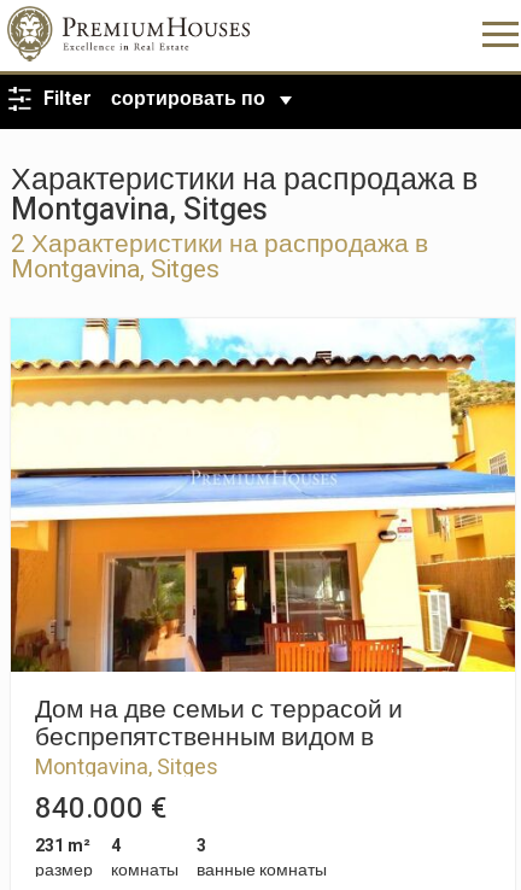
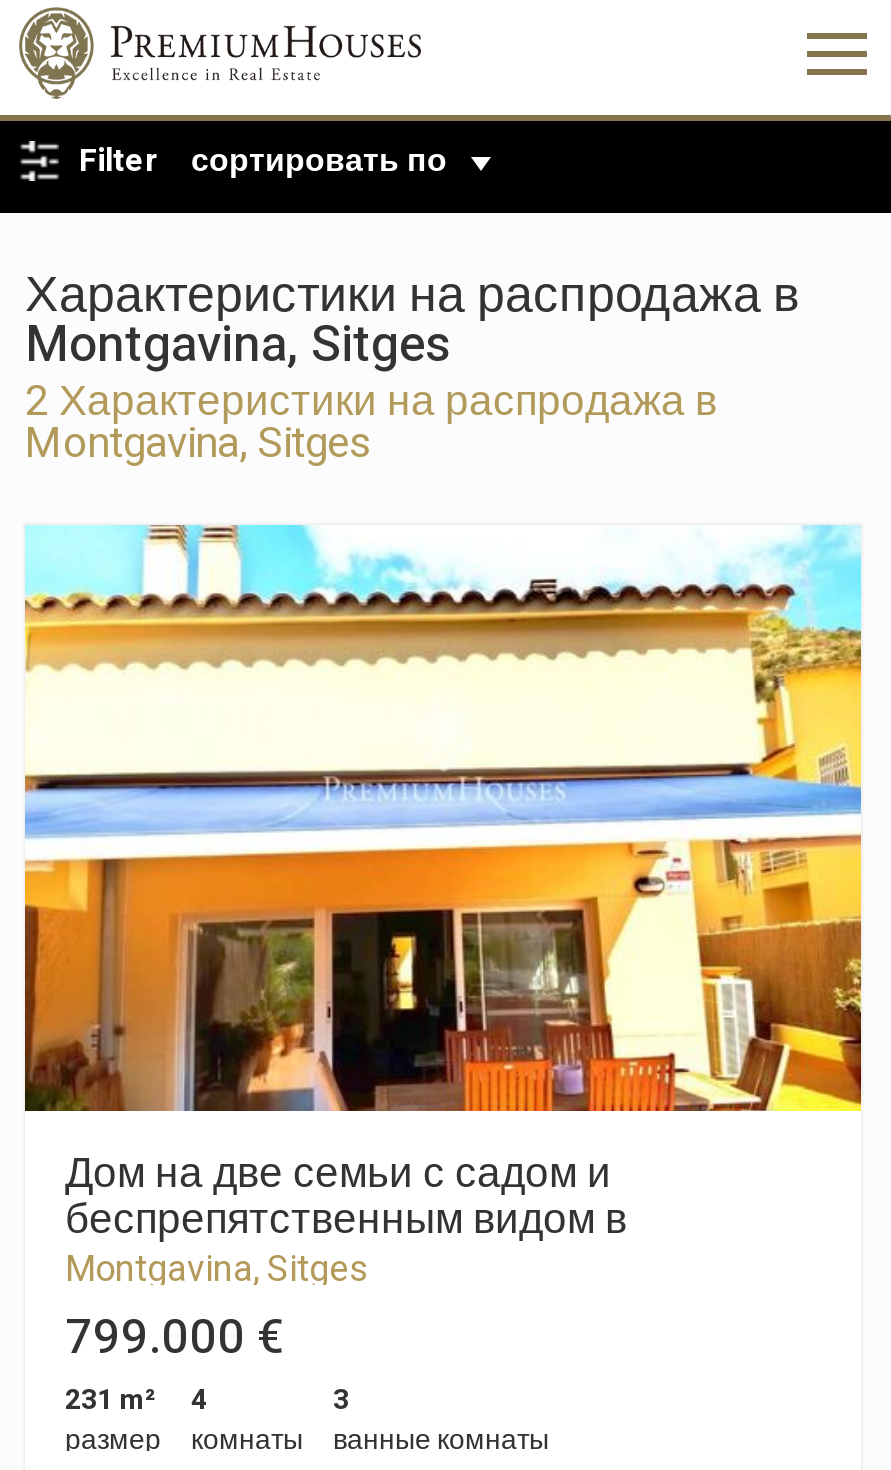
[35,691,403,728] Дом на две семьи с террасой и -> [65,1143,611,1205] Дом на две семьи с садом и
[35,787,166,829] 840.000 € -> [65,1303,283,1373] 799.000 €

